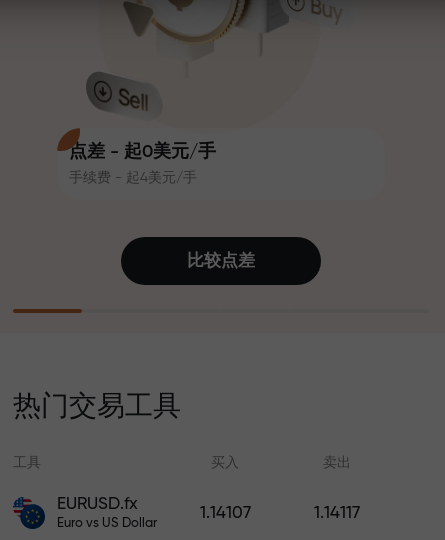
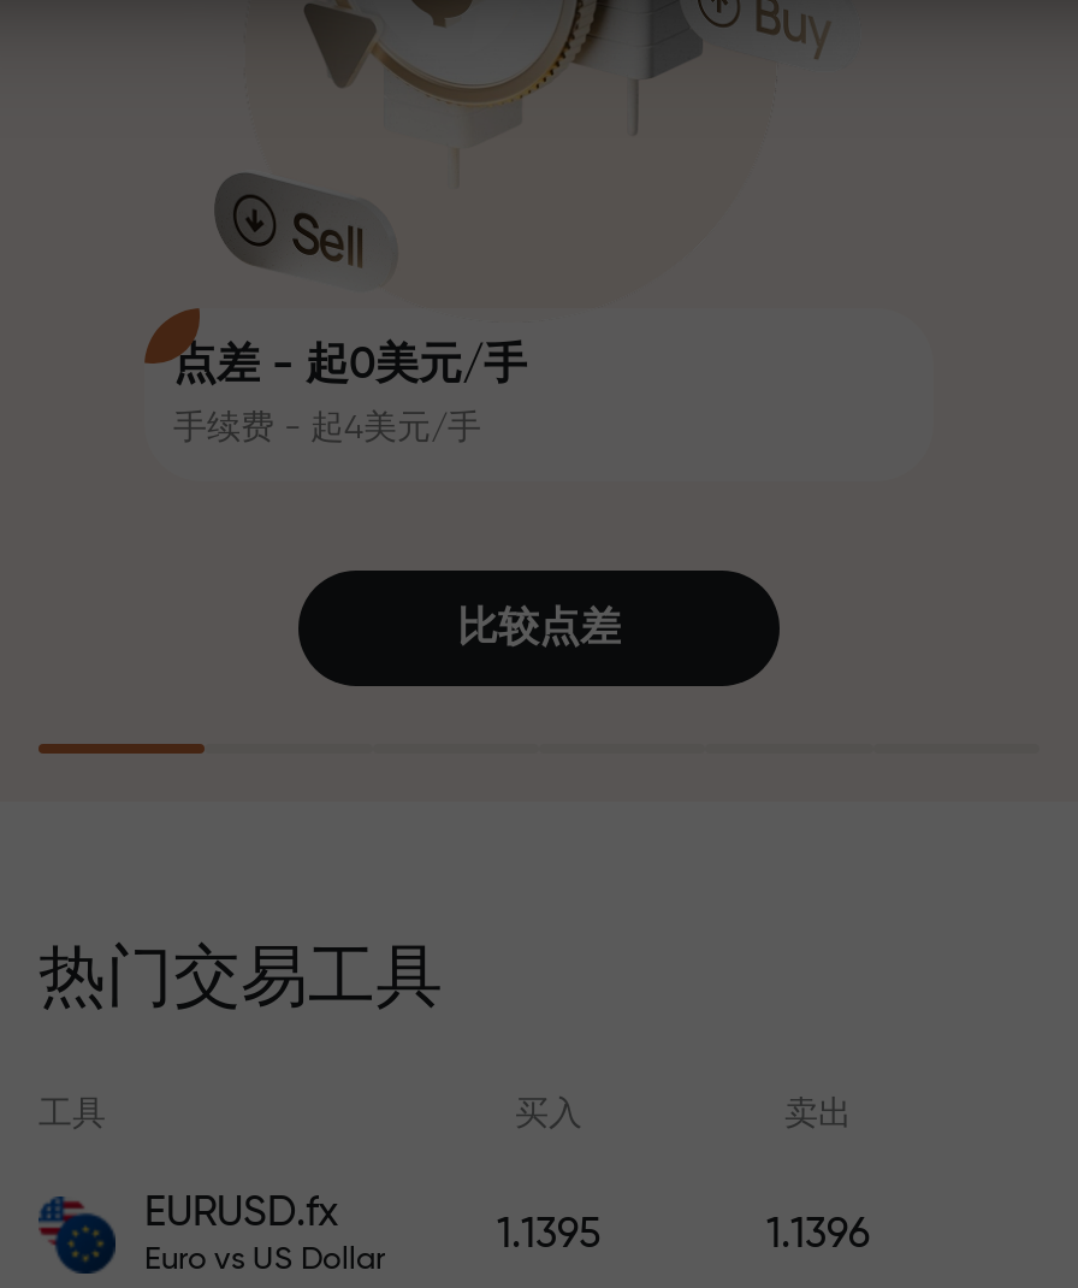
[199,504,250,521] 1.14107 -> [497,1213,600,1254] 1.1395
[314,504,360,521] 1.14117 -> [766,1213,870,1254] 1.1396

